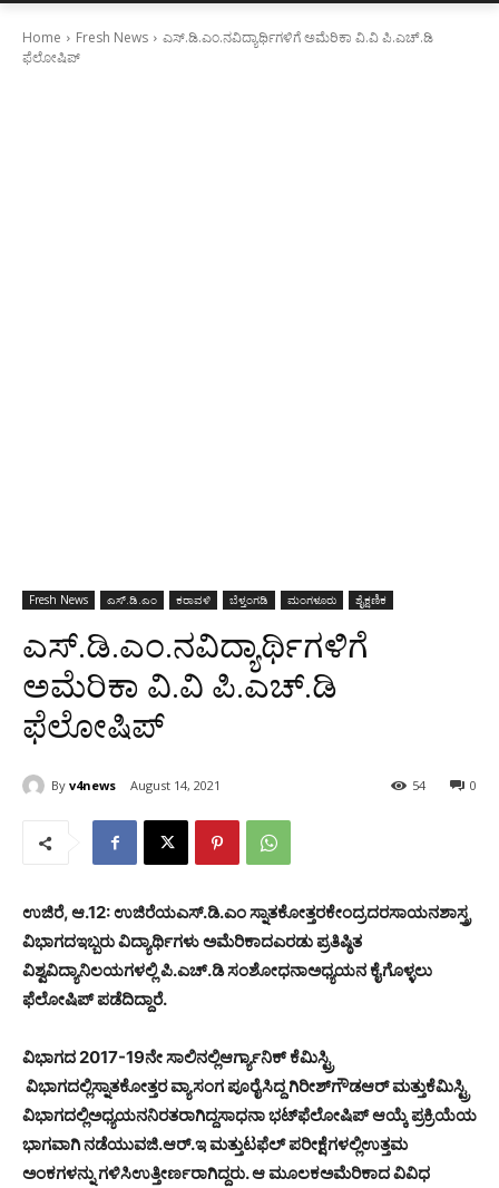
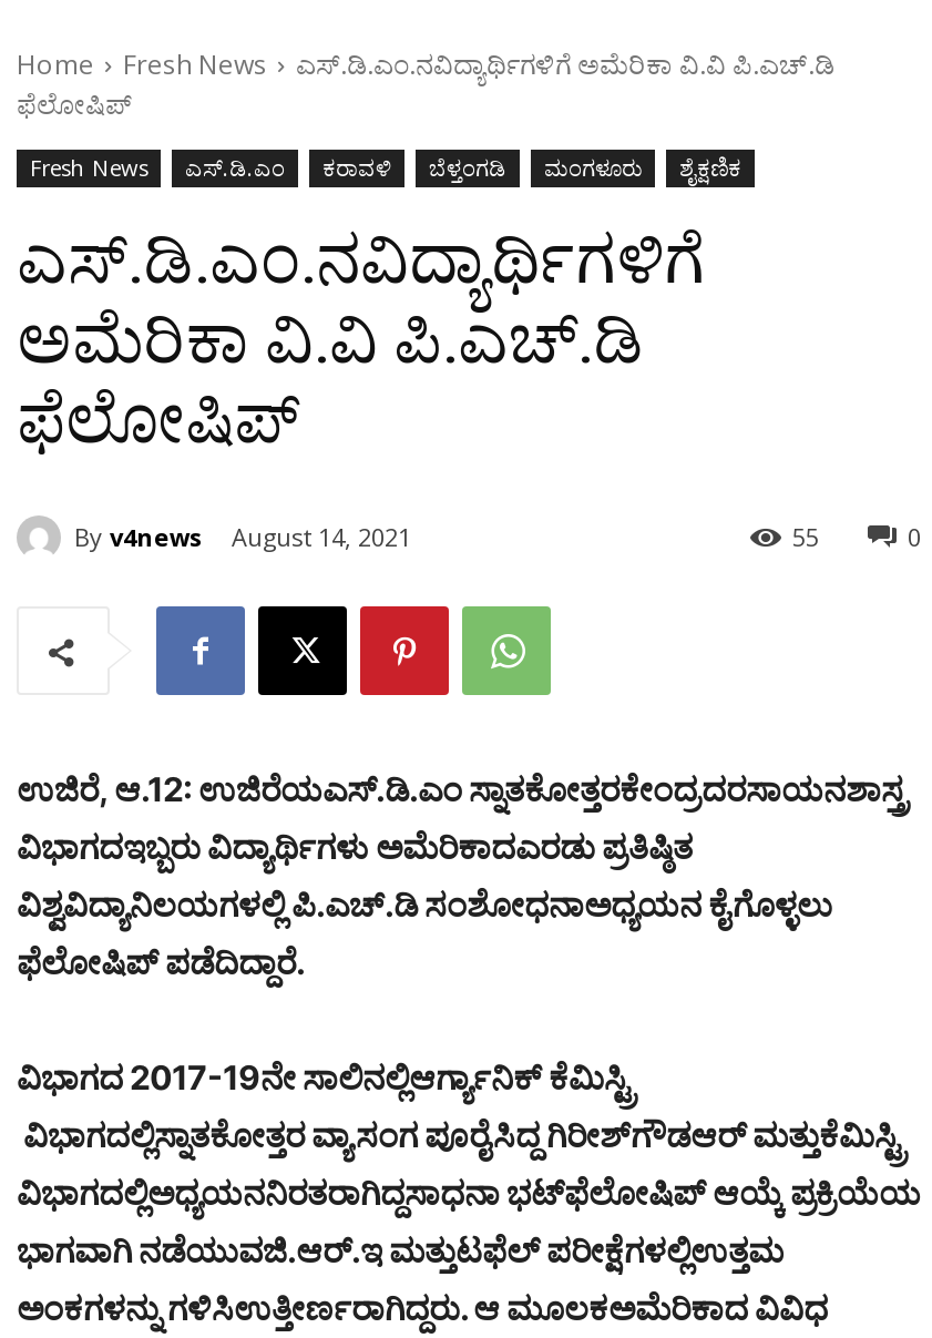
[412,777,425,794] 54 -> [792,521,819,554] 55

